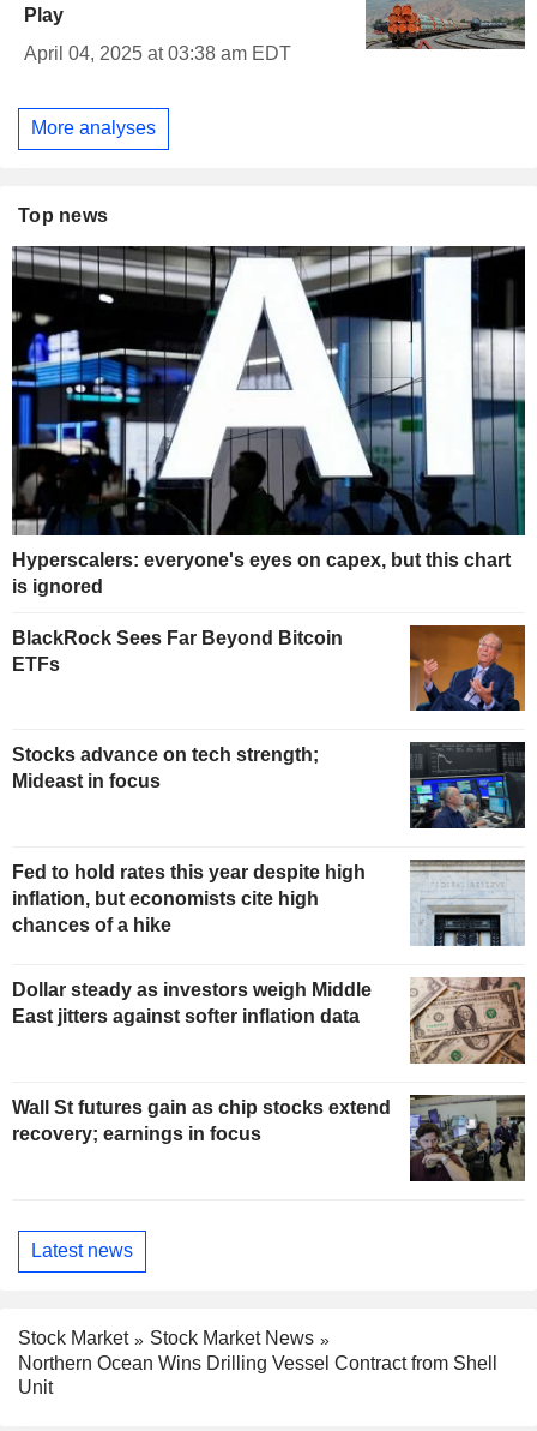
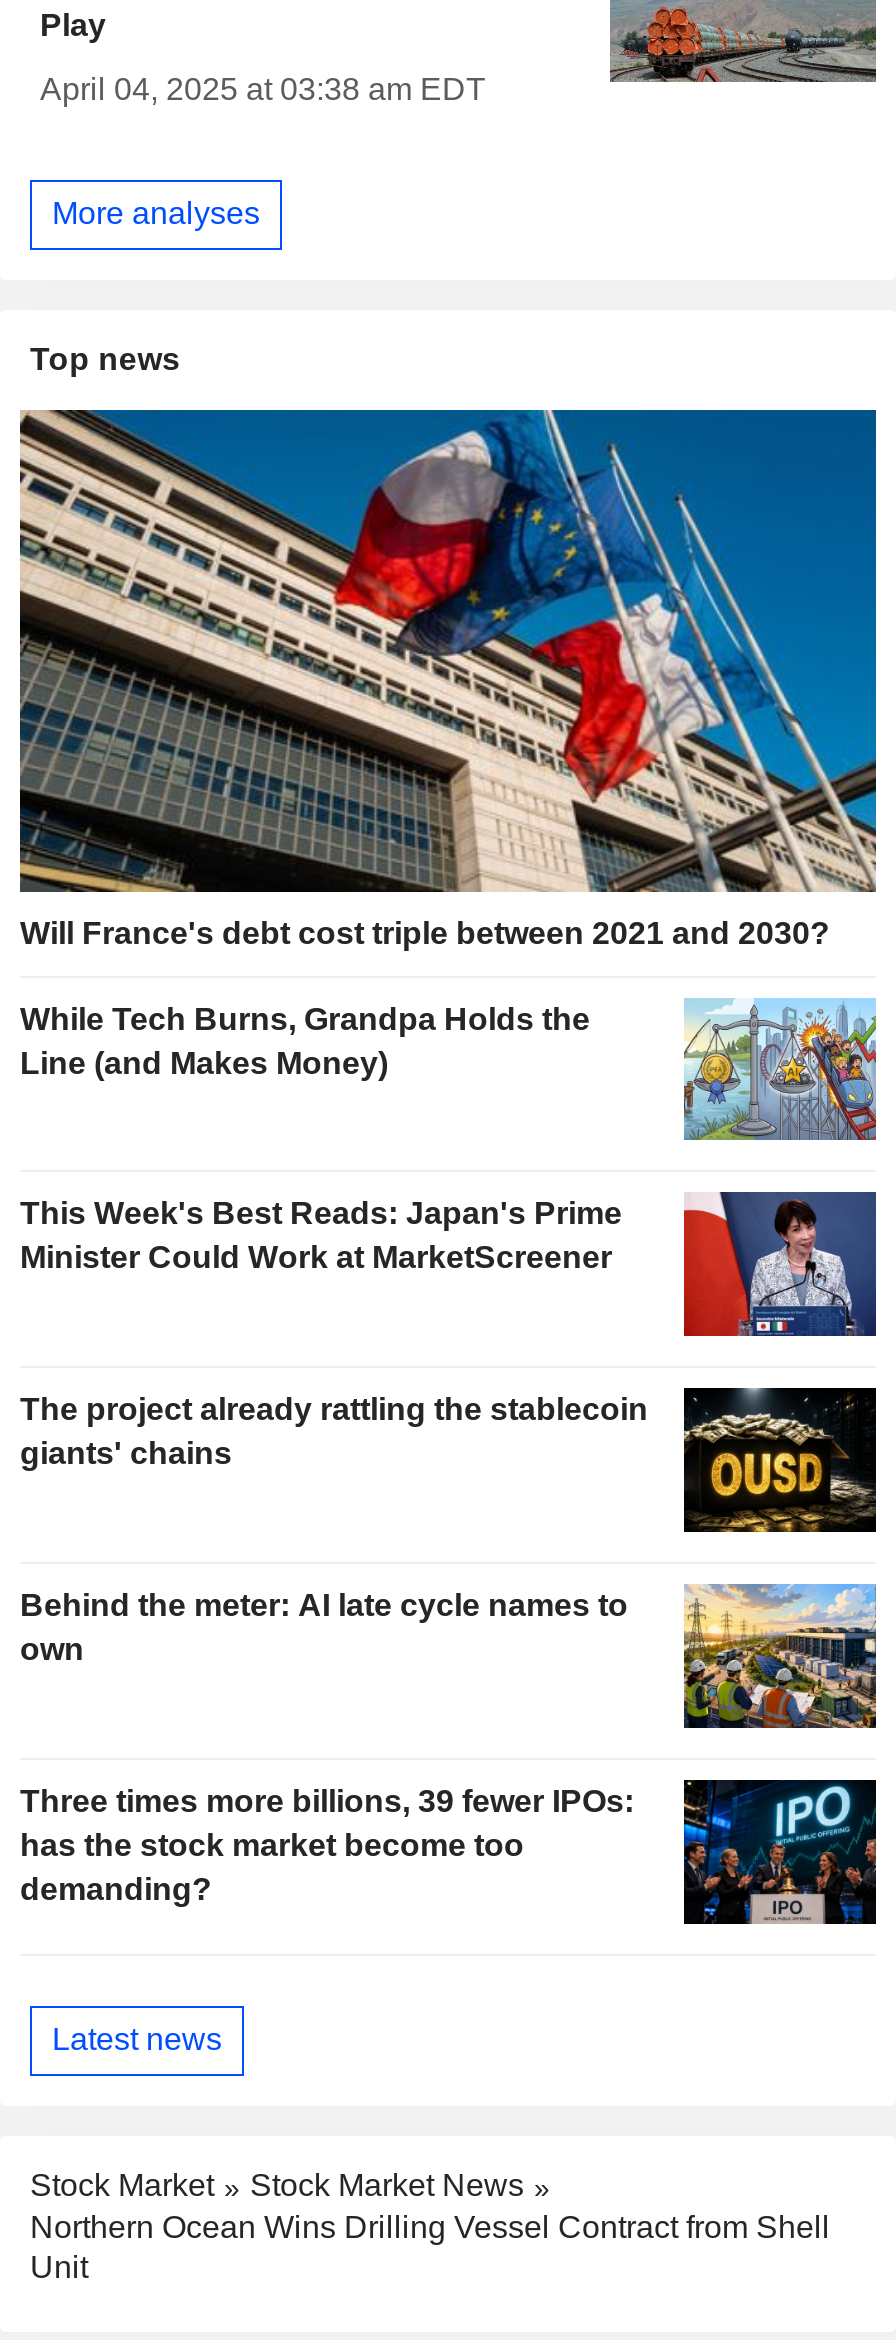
[11,245,526,596] [image] | Hyperscalers: everyone's eyes on capex, but this chart | is ignored -> [18,408,878,949] [image] | Will France's debt cost triple between 2021 and 2030?
[12,628,343,674] BlackRock Sees Far Beyond Bitcoin | ETFs -> [20,1001,590,1079] While Tech Burns, Grandpa Holds the | Line (and Makes Money)
[409,624,526,712] [image] -> [684,998,878,1142] [image]
[12,745,319,792] Stocks advance on tech strength; | Mideast in focus -> [20,1197,622,1275] This Week's Best Reads: Japan's Prime | Minister Could Work at MarketScreener
[409,741,525,830] [image] -> [682,1192,876,1338] [image]
[12,858,525,947] [image] | Fed to hold rates this year despite high | inflation, but economists cite high | chances of a hike -> [20,1386,878,1534] [image] | The project already rattling the stablecoin | giants' chains
[12,976,526,1065] [image] | Dollar steady as investors weigh Middle | East jitters against softer inflation data -> [20,1582,878,1730] [image] | Behind the meter: AI late cycle names to | own
[12,1094,526,1182] [image] | Wall St futures gain as chip stocks extend | recovery; earnings in focus -> [20,1778,878,1926] [image] | Three times more billions, 39 fewer IPOs: | has the stock market become too | demanding?

